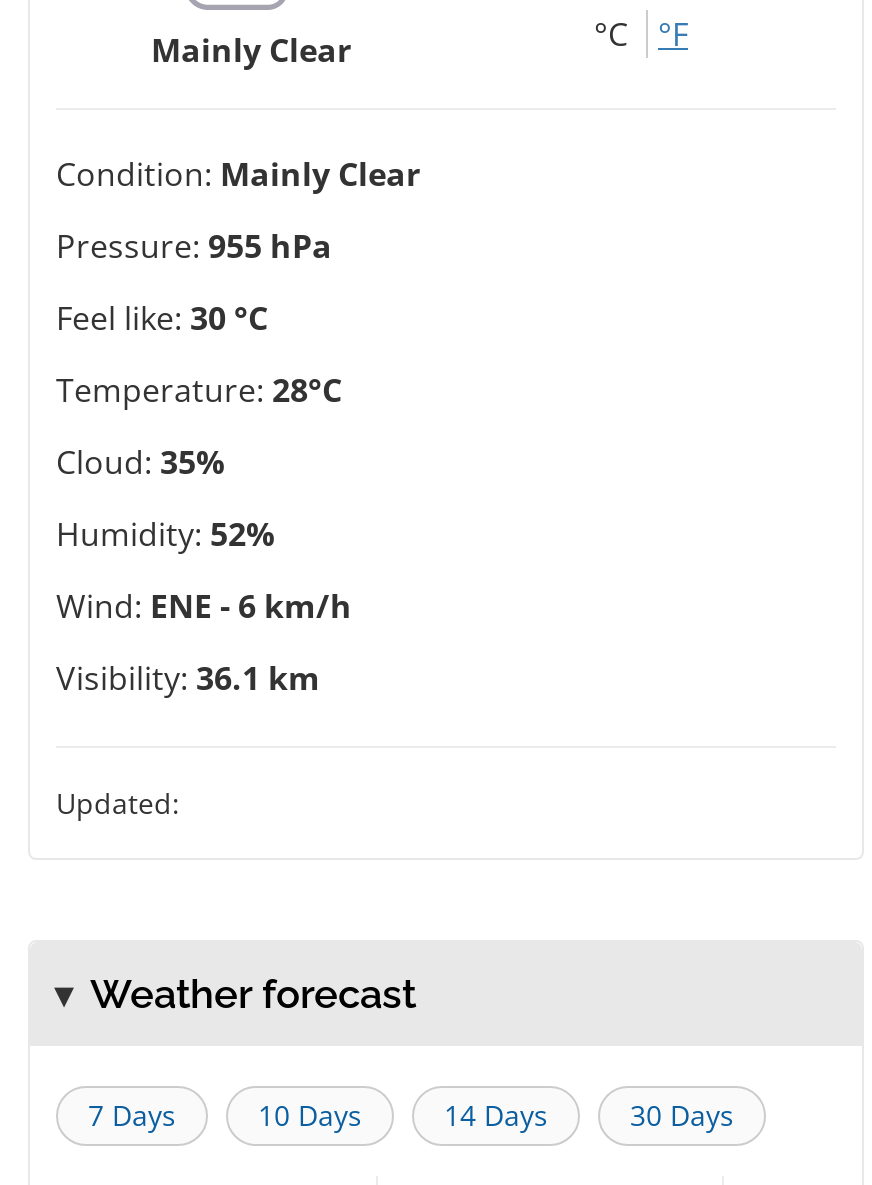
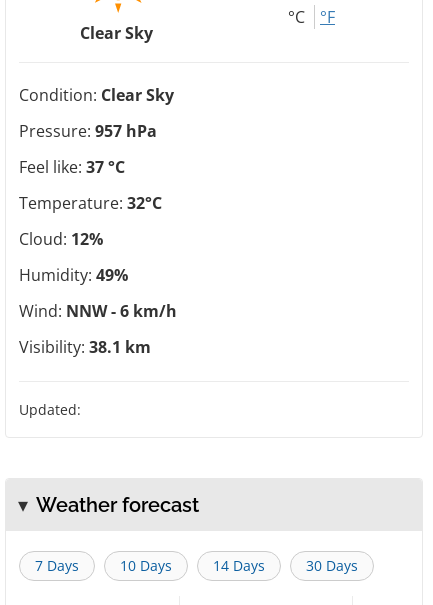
[151,27,351,71] Mainly Clear -> [80,22,153,44] Clear Sky
[56,151,420,195] Condition: Mainly Clear -> [19,84,174,106] Condition: Clear Sky
[56,223,332,267] Pressure: 955 hPa -> [19,120,157,142] Pressure: 957 hPa
[56,295,268,339] Feel like: 30 °C -> [19,156,125,178] Feel like: 37 °C
[56,367,342,411] Temperature: 28°C -> [19,192,162,214] Temperature: 32°C
[56,439,224,483] Cloud: 35% -> [19,228,103,250] Cloud: 12%
[56,511,274,555] Humidity: 52% -> [19,264,128,286] Humidity: 49%
[56,583,352,627] Wind: ENE - 6 km/h -> [19,300,177,322] Wind: NNW - 6 km/h
[56,655,320,699] Visibility: 36.1 km -> [19,336,151,358] Visibility: 38.1 km

